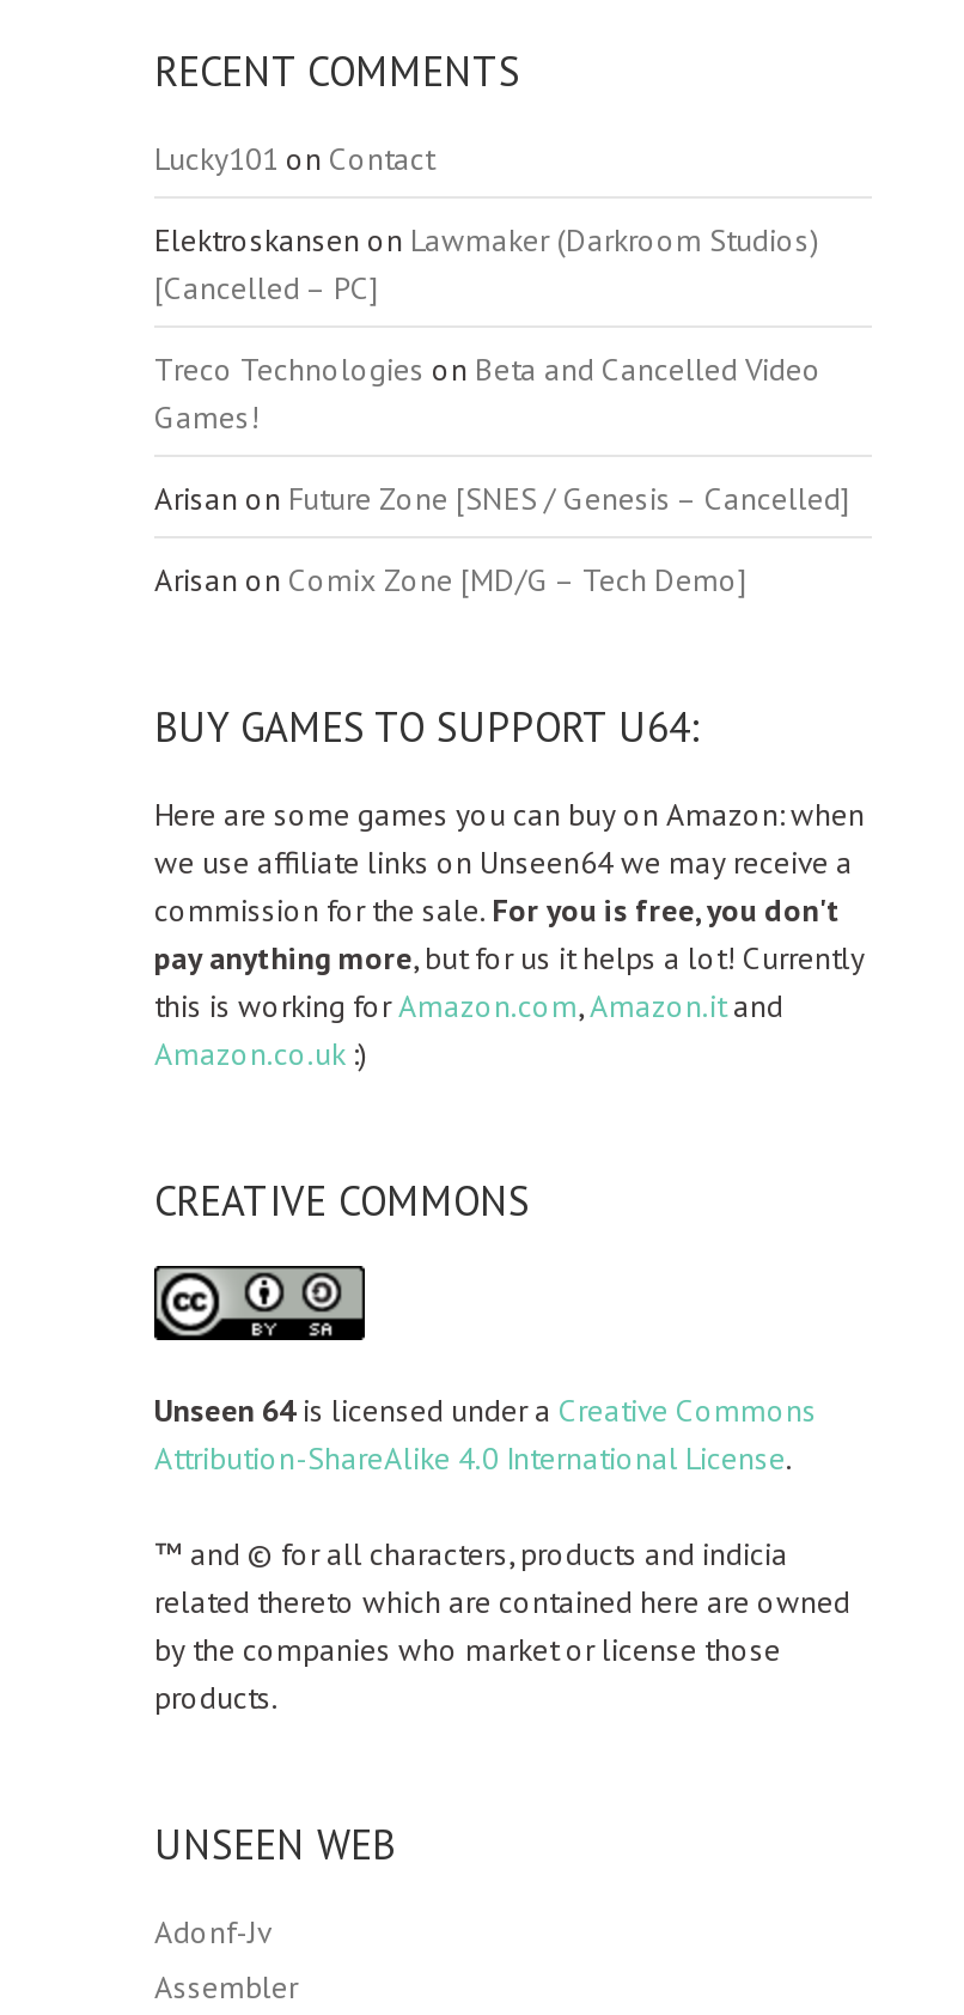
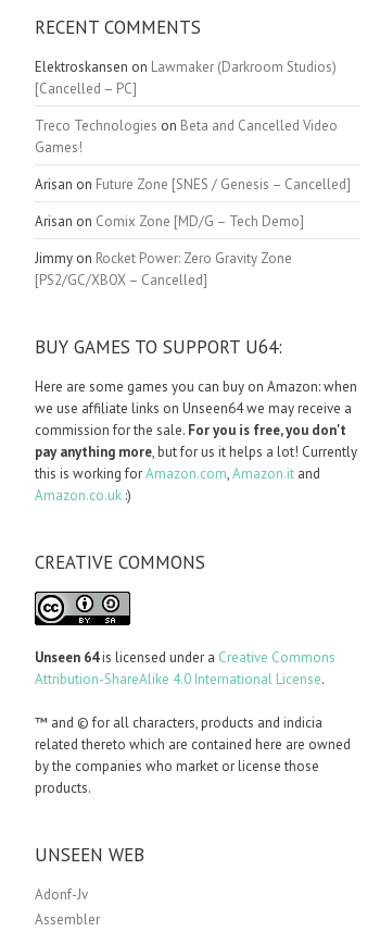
[154,139,434,179] Lucky101 on Contact -> none
moved [154,220,850,600] -> [35,58,351,230]: Elektroskansen on Lawmaker (Darkroom Studios) | [Cancelled – PC] | Treco Technologies on Beta and Cancelled Video | Games! | Arisan on Future Zone [SNES / Genesis – Cancelled] | Arisan on Comix Zone [MD/G – Tech Demo]
none -> [35,249,292,289] Jimmy on Rocket Power: Zero Gravity Zone | [PS2/GC/XBOX – Cancelled]

